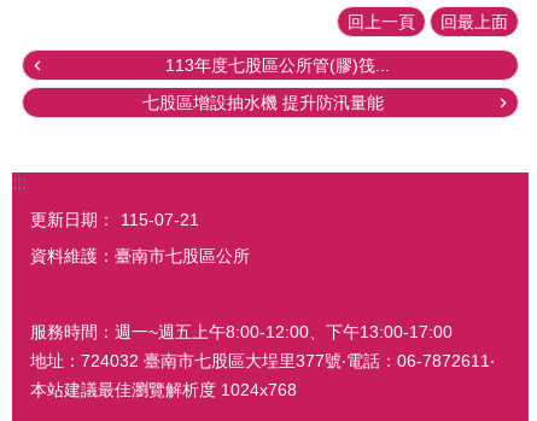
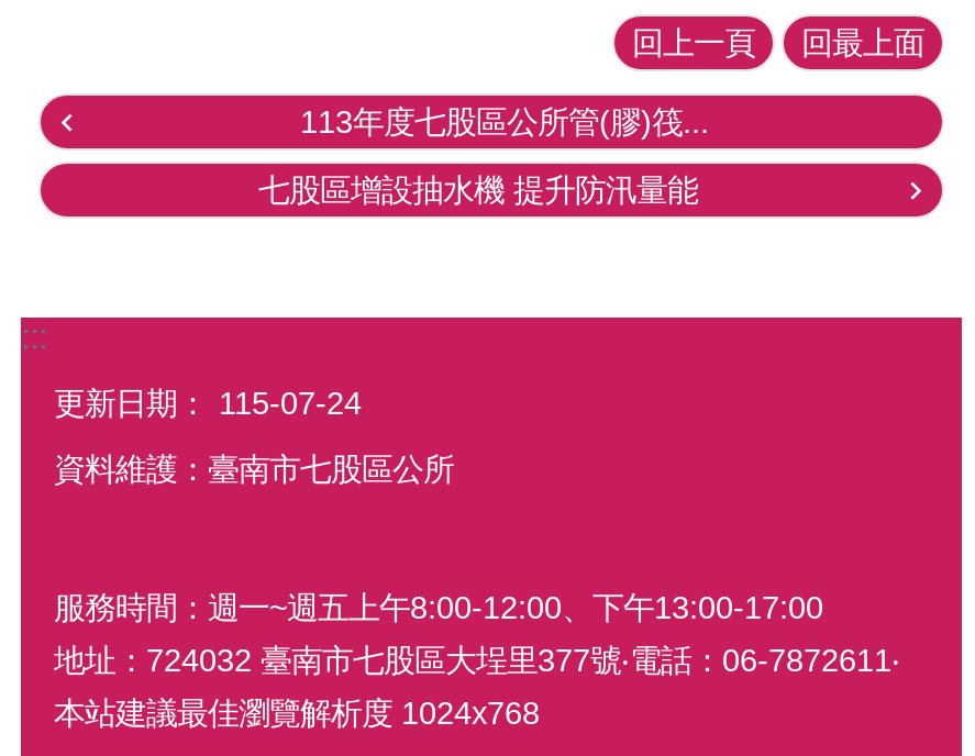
[30,210,199,230] 更新日期： 115-07-21 -> [54,386,362,422] 更新日期： 115-07-24

